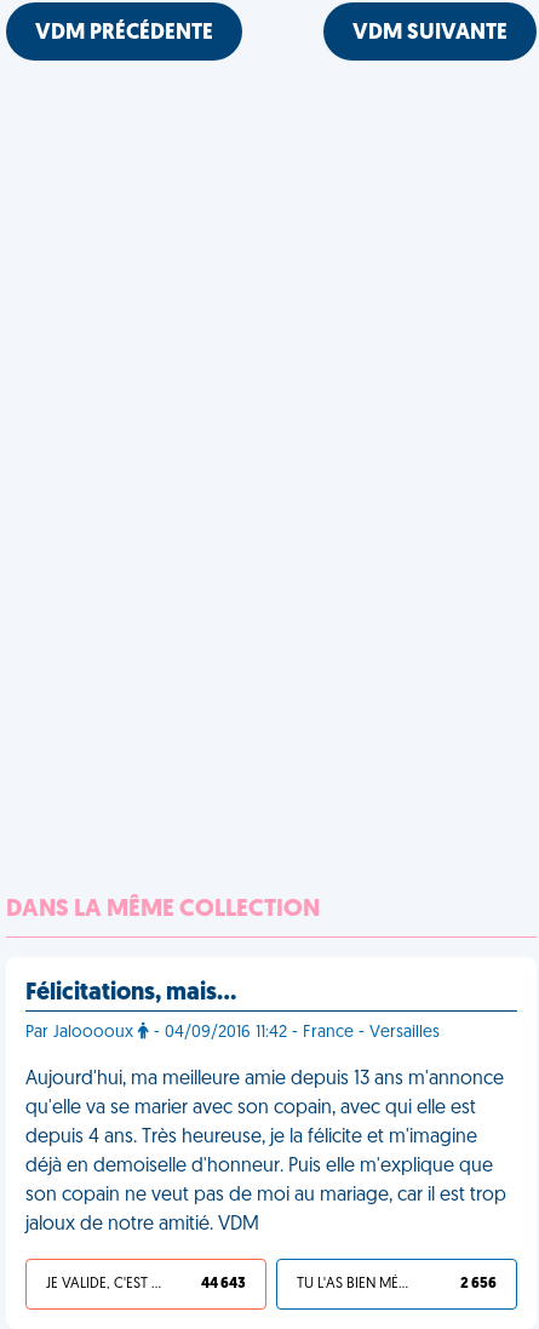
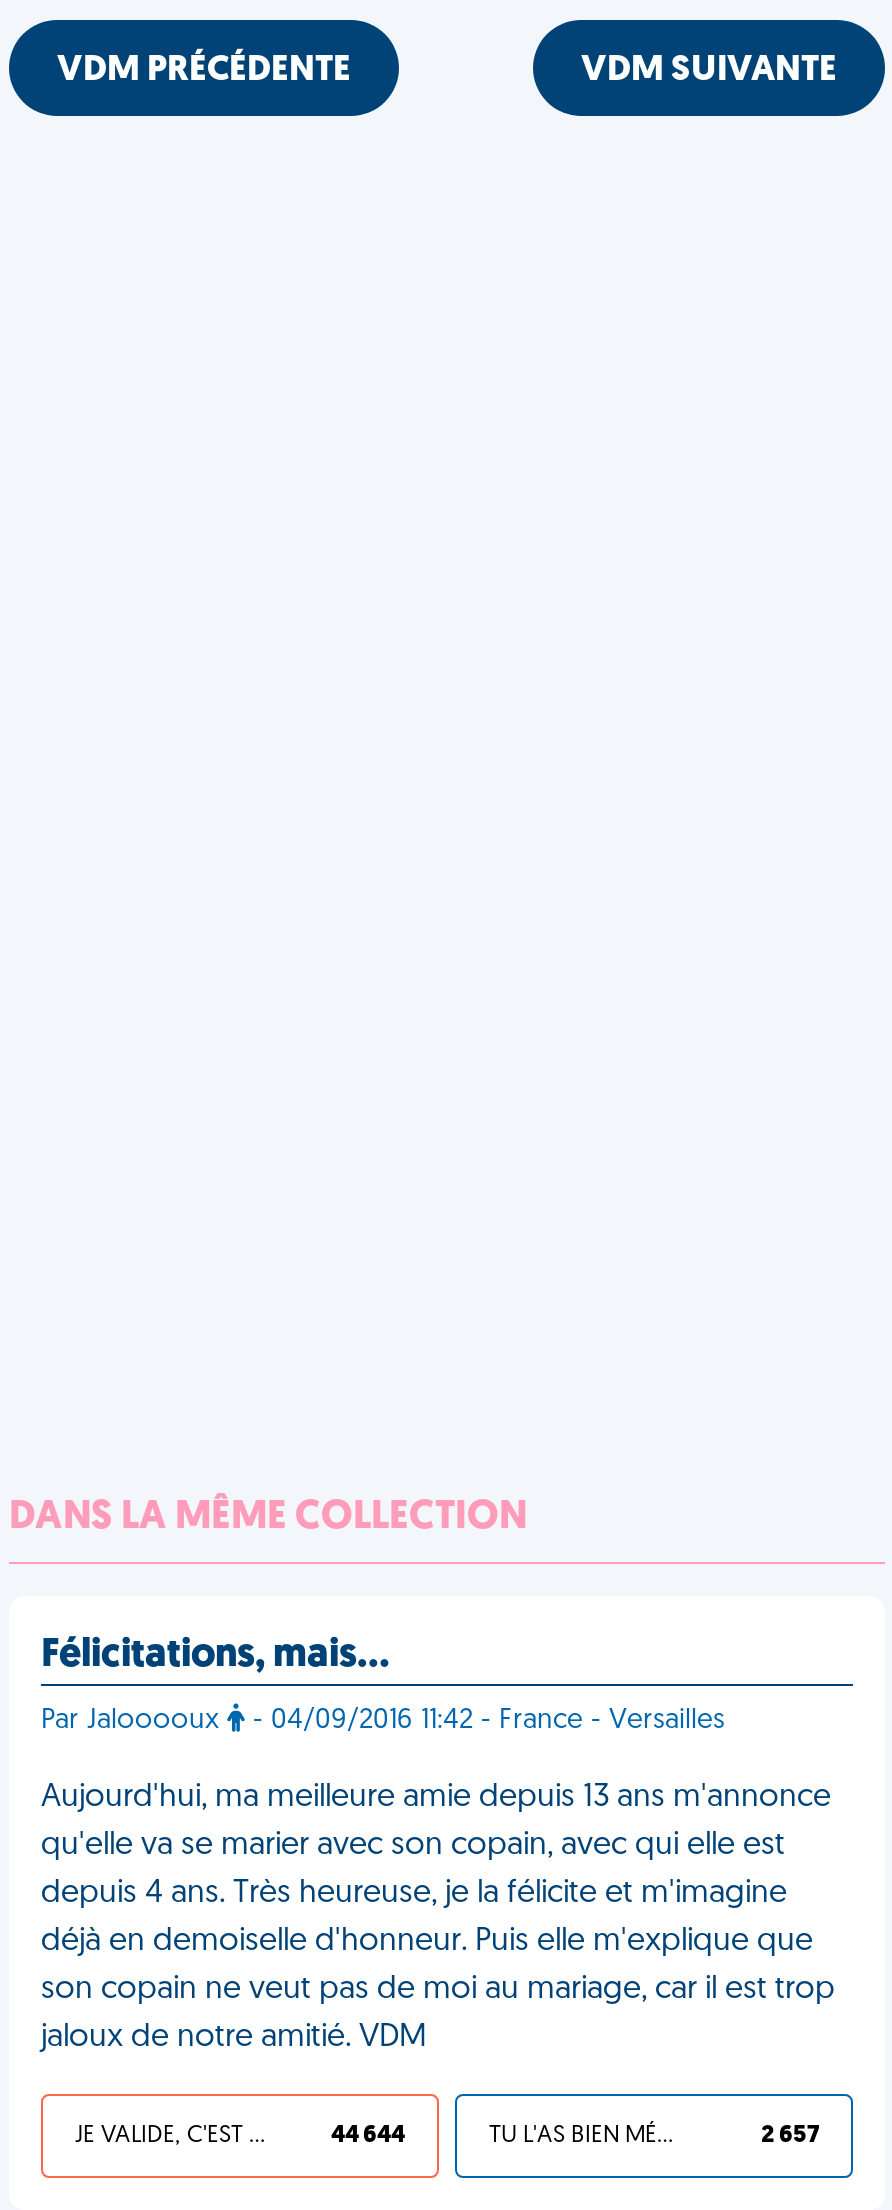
[201,1277,246,1291] 44 643 -> [331,2124,405,2148] 44 644
[460,1277,497,1291] 2 656 -> [761,2124,819,2148] 2 657

